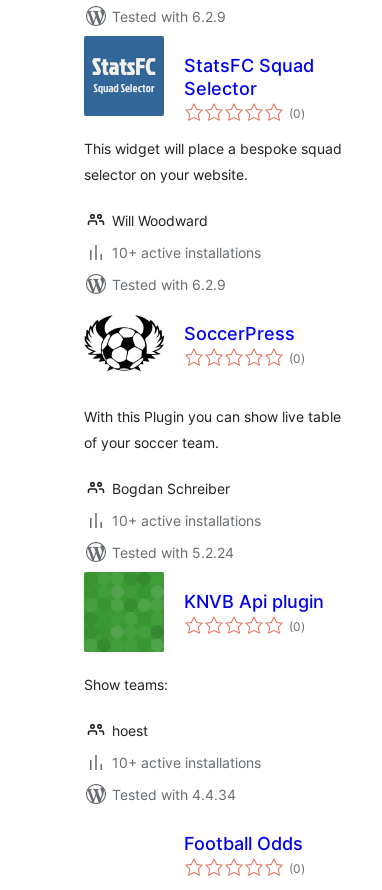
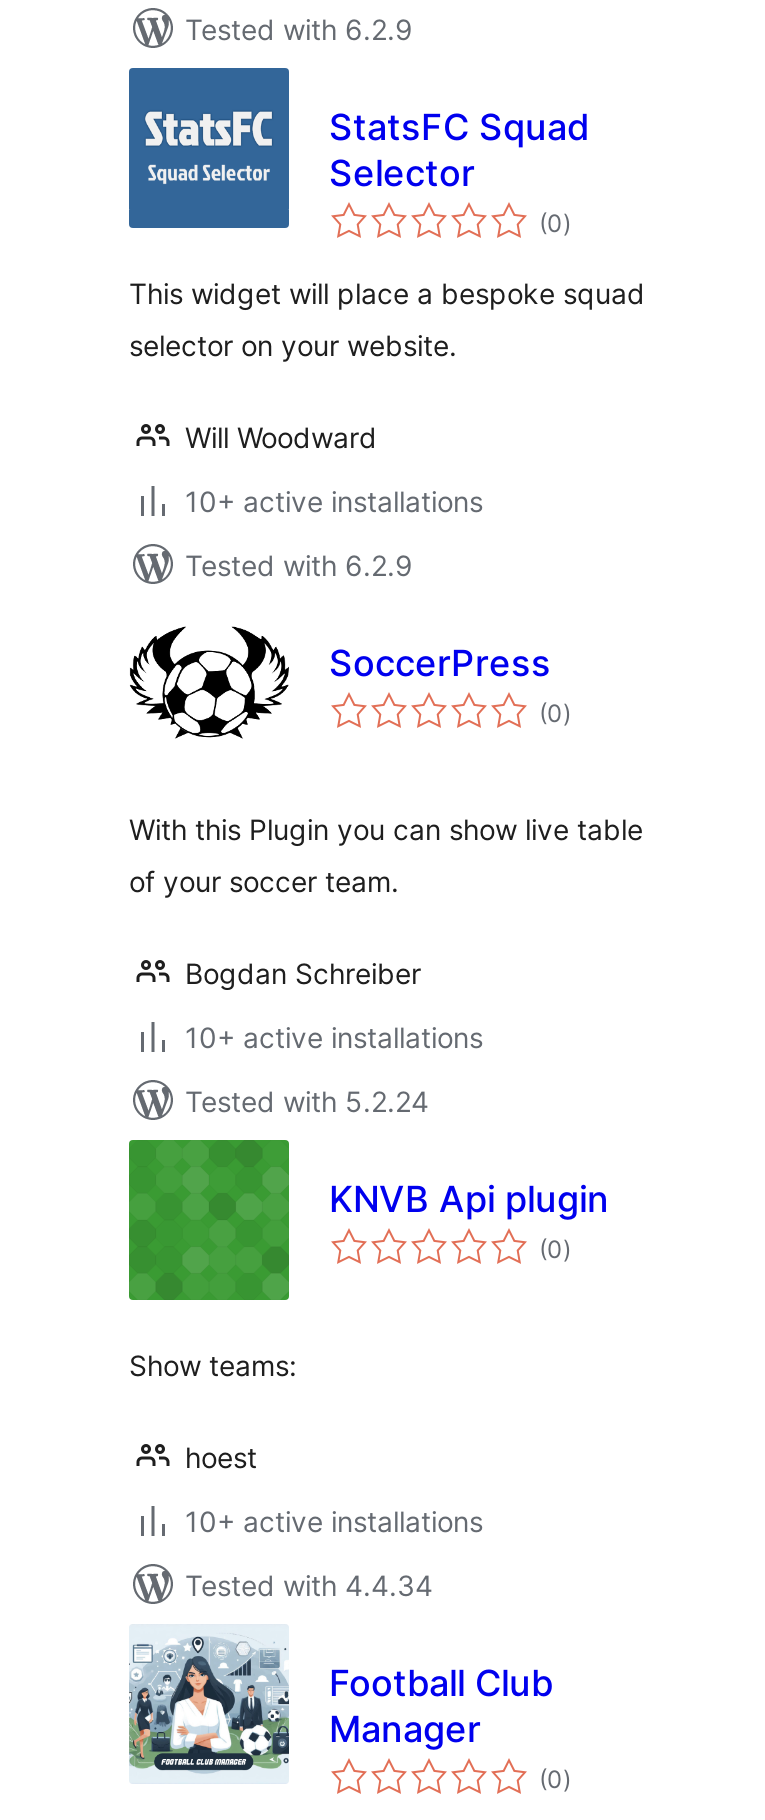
none -> [127,1626,291,1782] [image]
[184,833,303,854] Football Odds -> [329,1662,553,1750] Football Club | Manager

